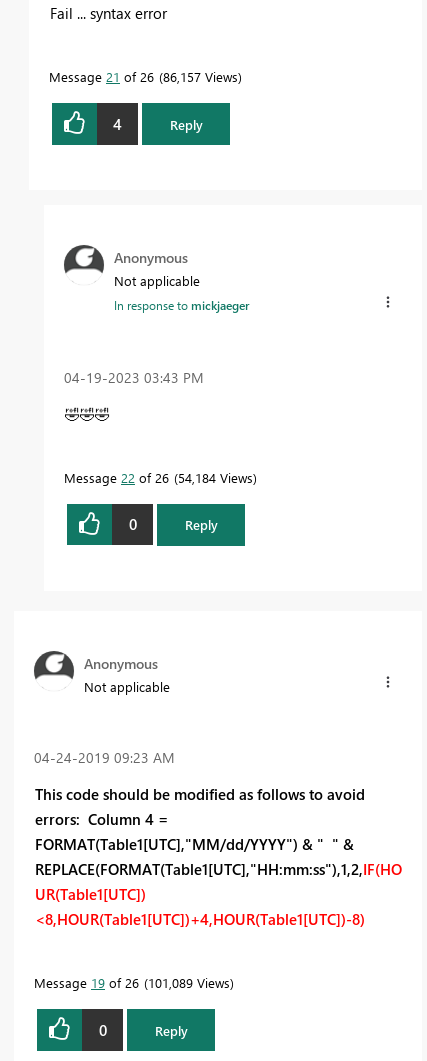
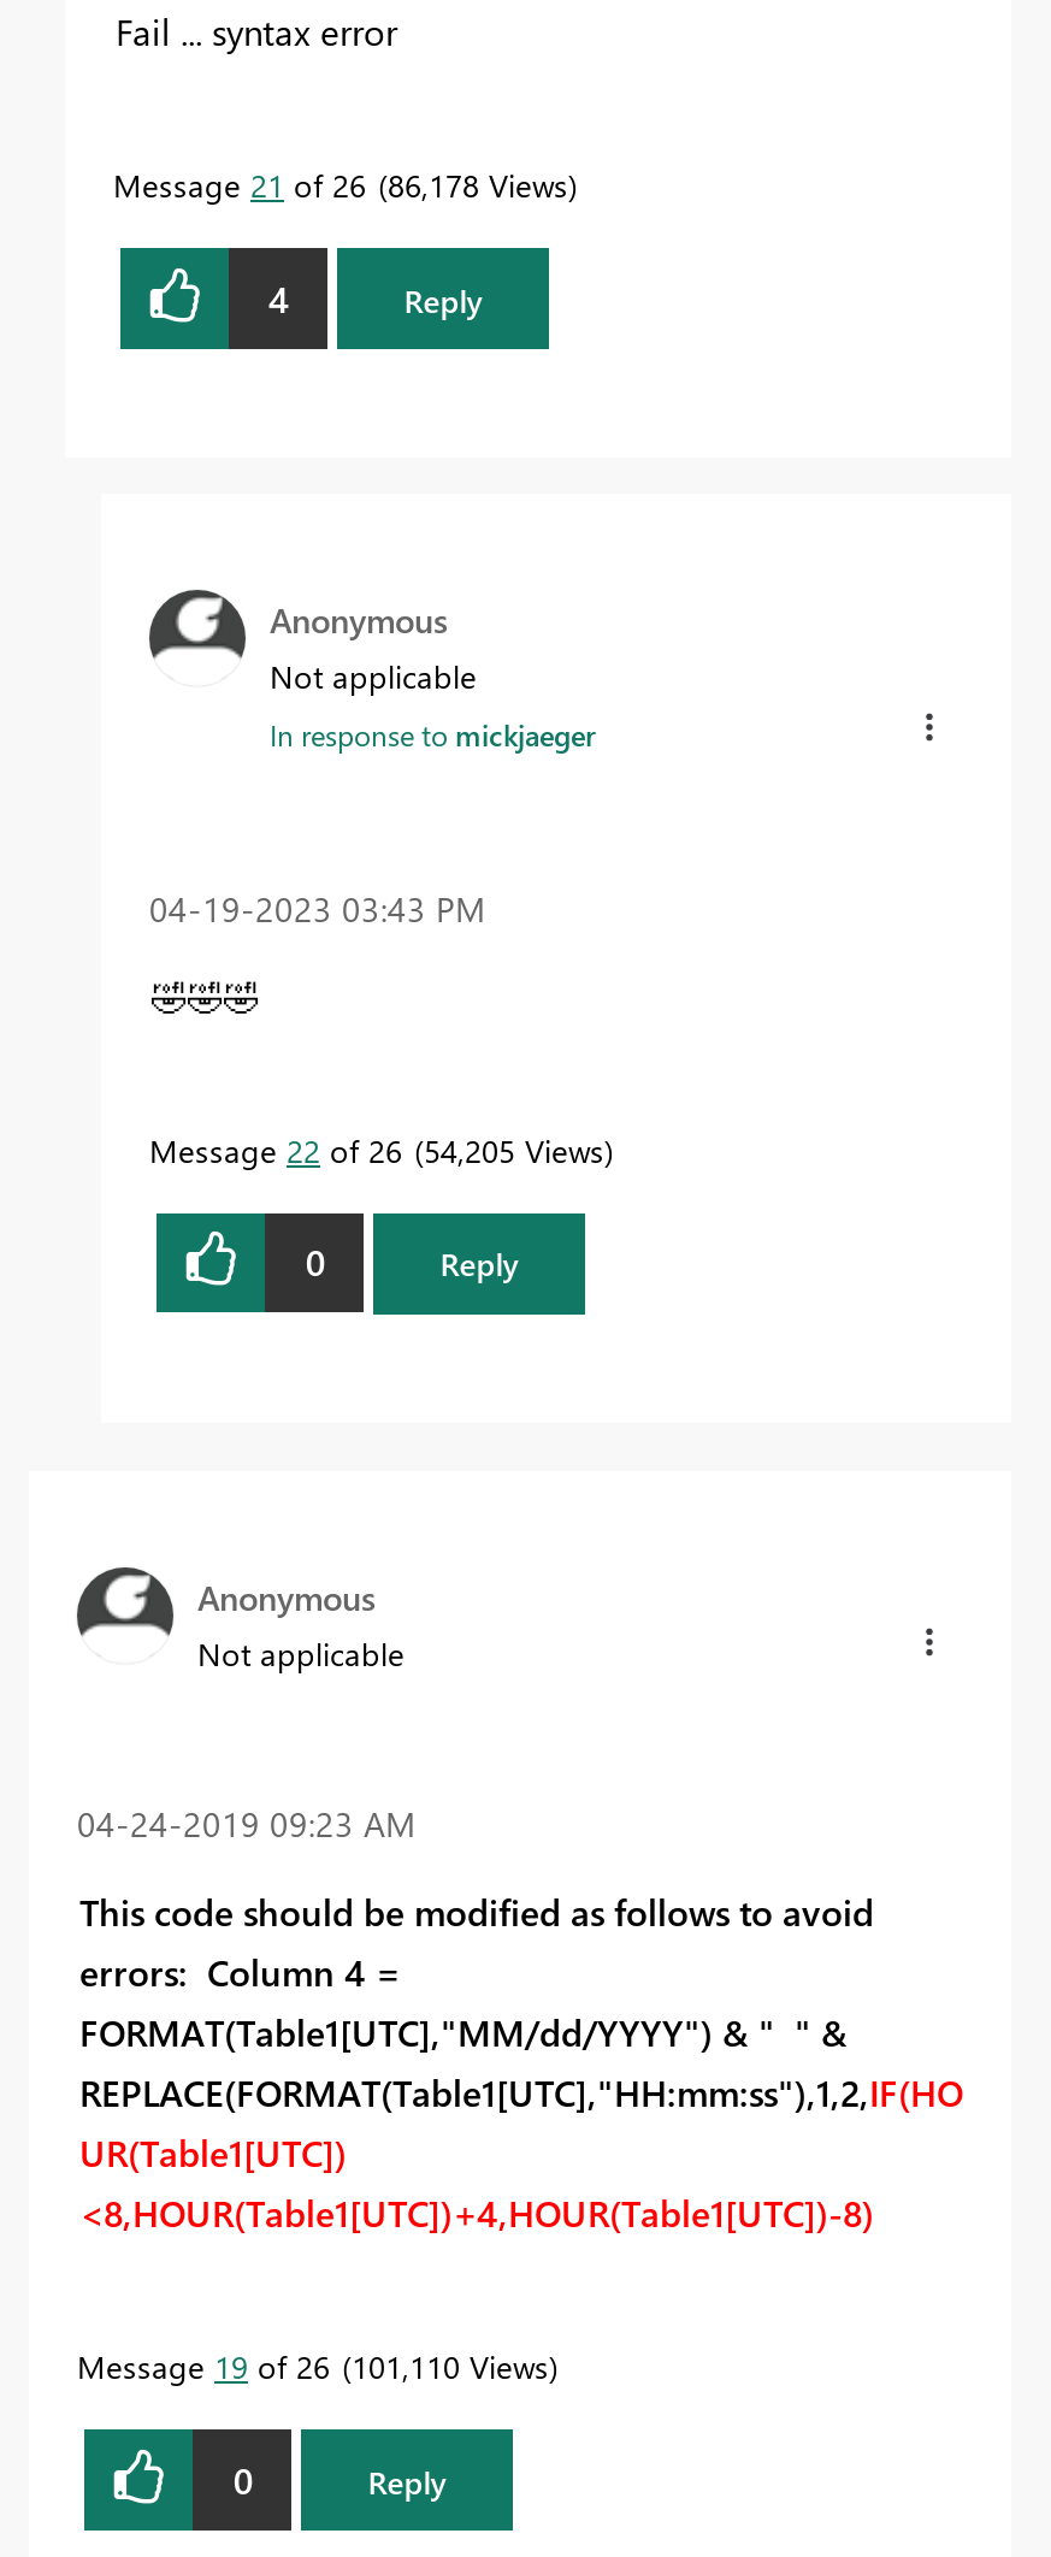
[49,68,238,85] Message 21 of 26 86,157 Views -> [113,164,568,205] Message 21 of 26 86,178 Views
[64,469,253,486] Message 22 of 26 54,184 Views -> [149,1128,604,1169] Message 22 of 26 54,205 Views
[34,974,230,991] Message 19 of 26 101,089 Views -> [77,2345,549,2386] Message 19 of 26 101,110 Views

